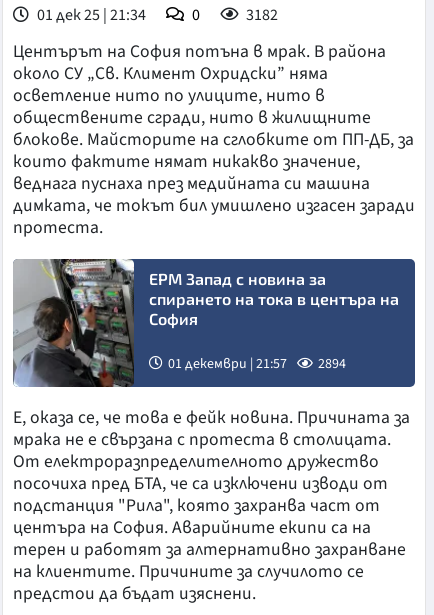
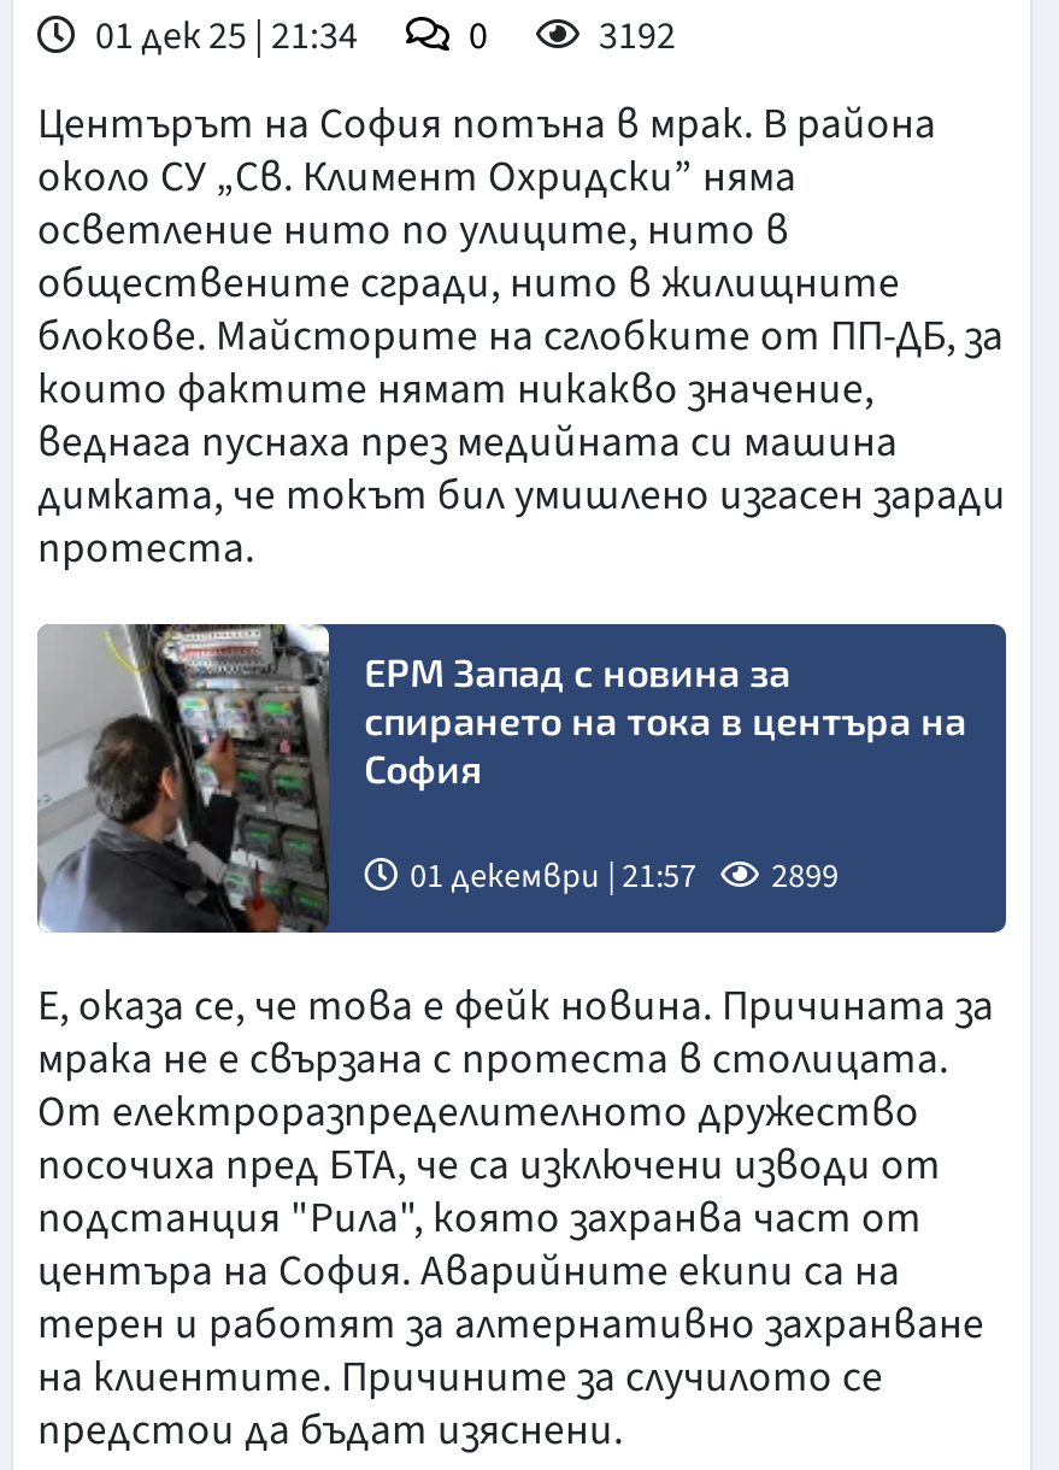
[243,4,278,26] 3182 -> [592,10,676,63] 3192
[318,353,346,373] 2894 -> [771,852,839,900] 2899

